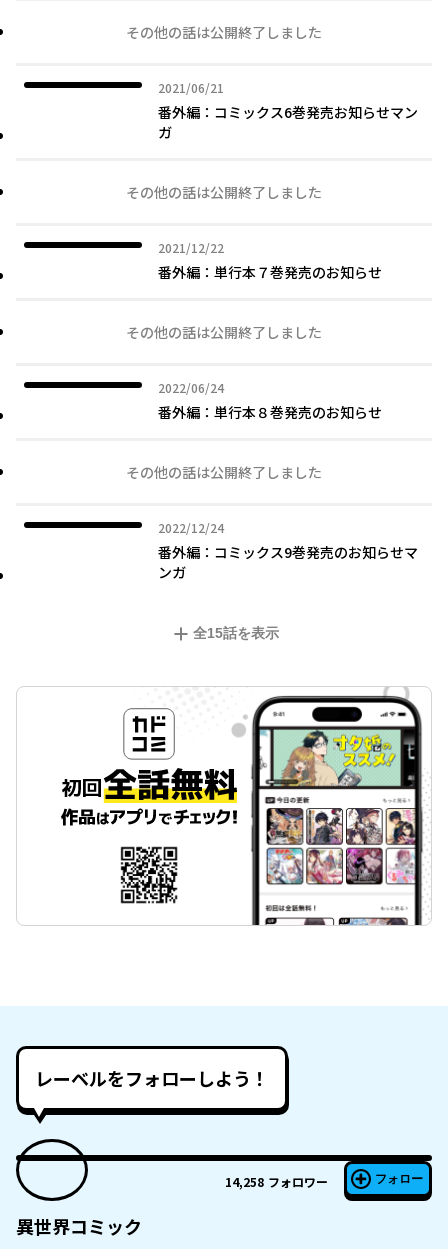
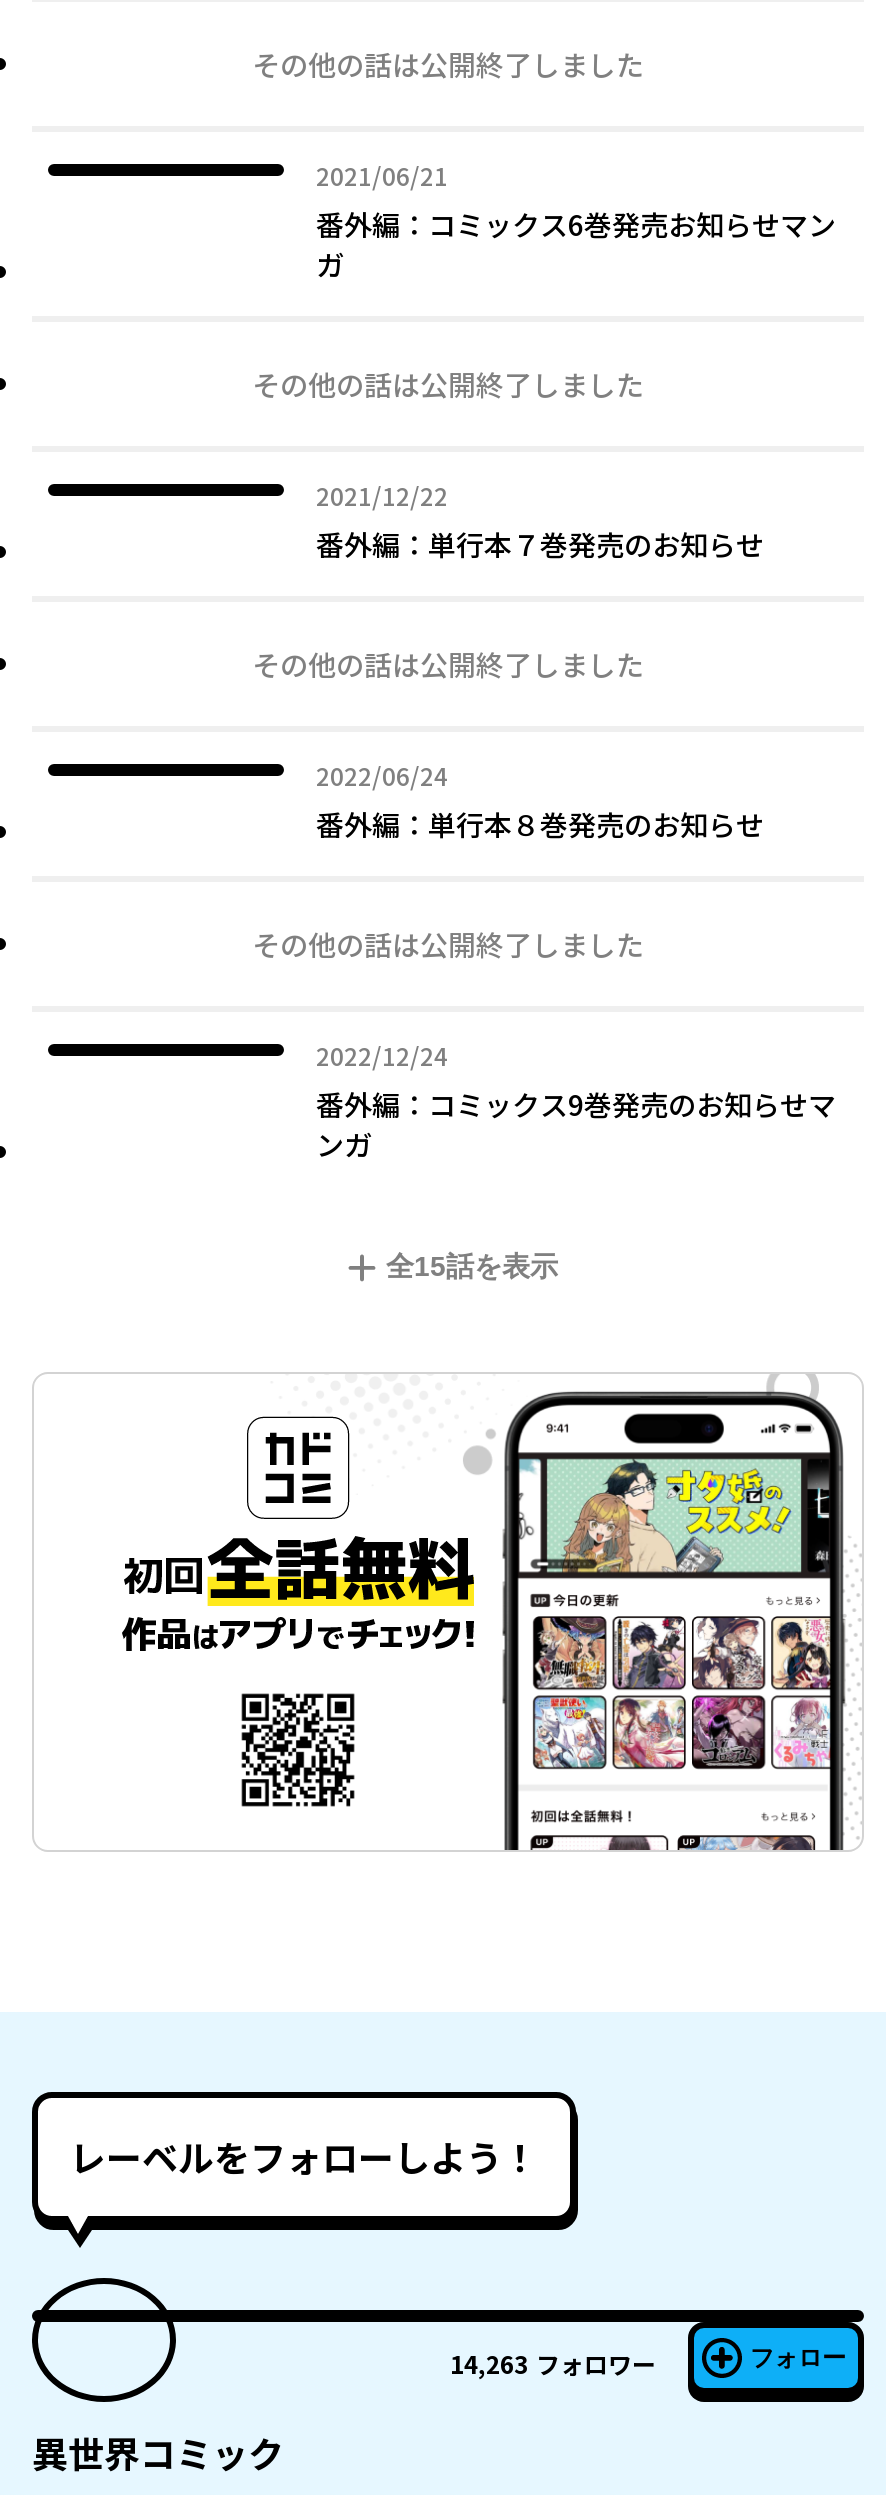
[225,1172,328,1189] 14,258 フォロワー -> [450,2345,656,2379] 14,263 フォロワー

